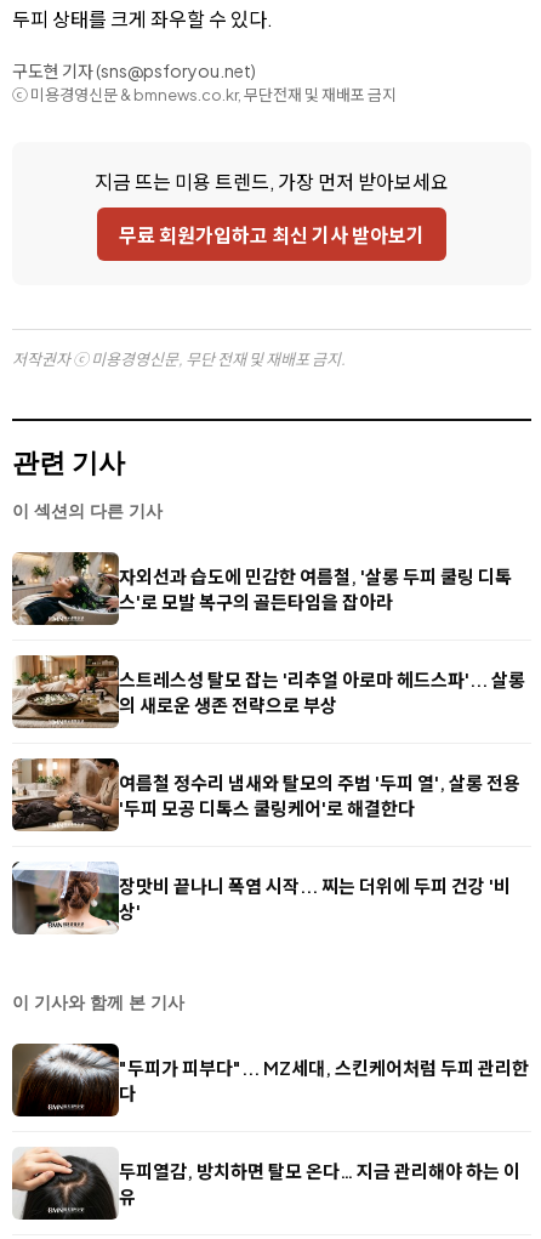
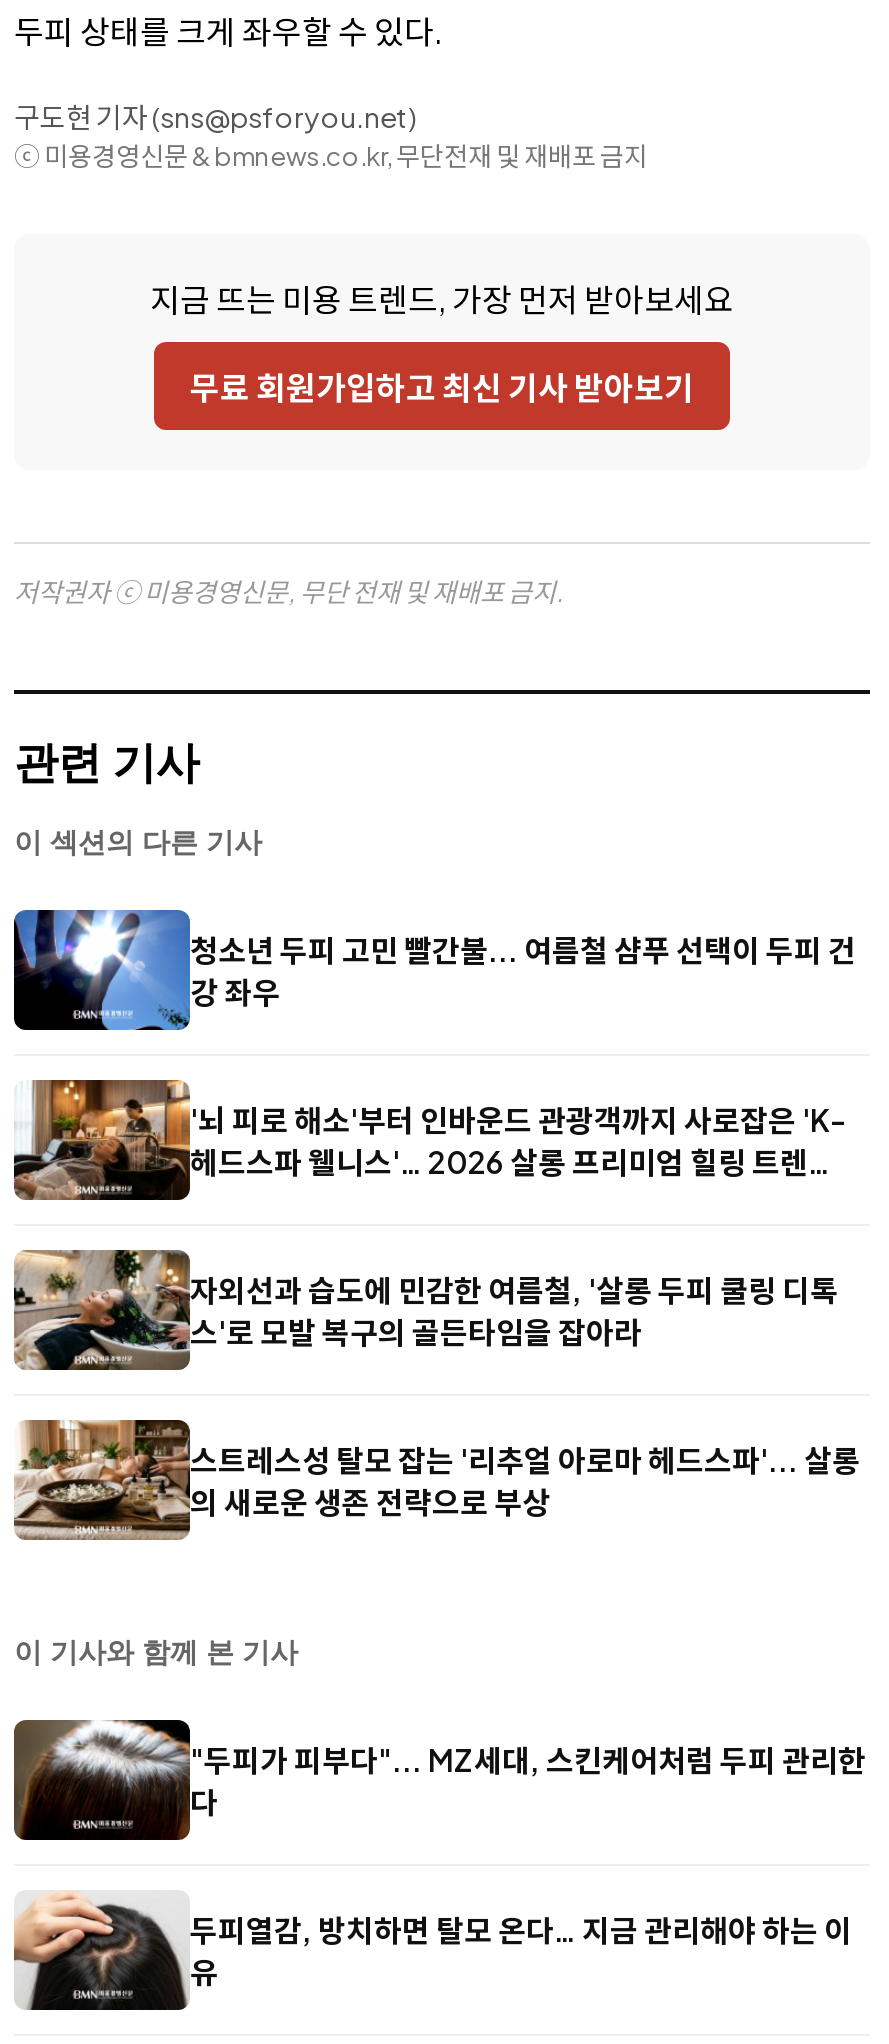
none -> [12,1078,186,1200] [image]
none -> [14,908,856,1179] [image] | 청소년 두피 고민 빨간불... 여름철 샴푸 선택이 두피 건 | 강 좌우 | '뇌 피로 해소'부터 인바운드 관광객까지 사로잡은 'K- | 헤드스파 웰니스'… 2026 살롱 프리미엄 힐링 트렌…
moved [10,550,525,716] -> [10,1246,860,1519]: [image] | 자외선과 습도에 민감한 여름철, '살롱 두피 쿨링 디톡 | 스'로 모발 복구의 골든타임을 잡아라 | 스트레스성 탈모 잡는 '리추얼 아로마 헤드스파'... 살롱 | 의 새로운 생존 전략으로 부상
[11,757,520,922] [image] | 여름철 정수리 냄새와 탈모의 주범 '두피 열', 살롱 전용 | '두피 모공 디톡스 쿨링케어'로 해결한다 | 장맛비 끝나니 폭염 시작... 찌는 더위에 두피 건강 '비 | 상' -> none
[12,862,115,934] [image] -> none

